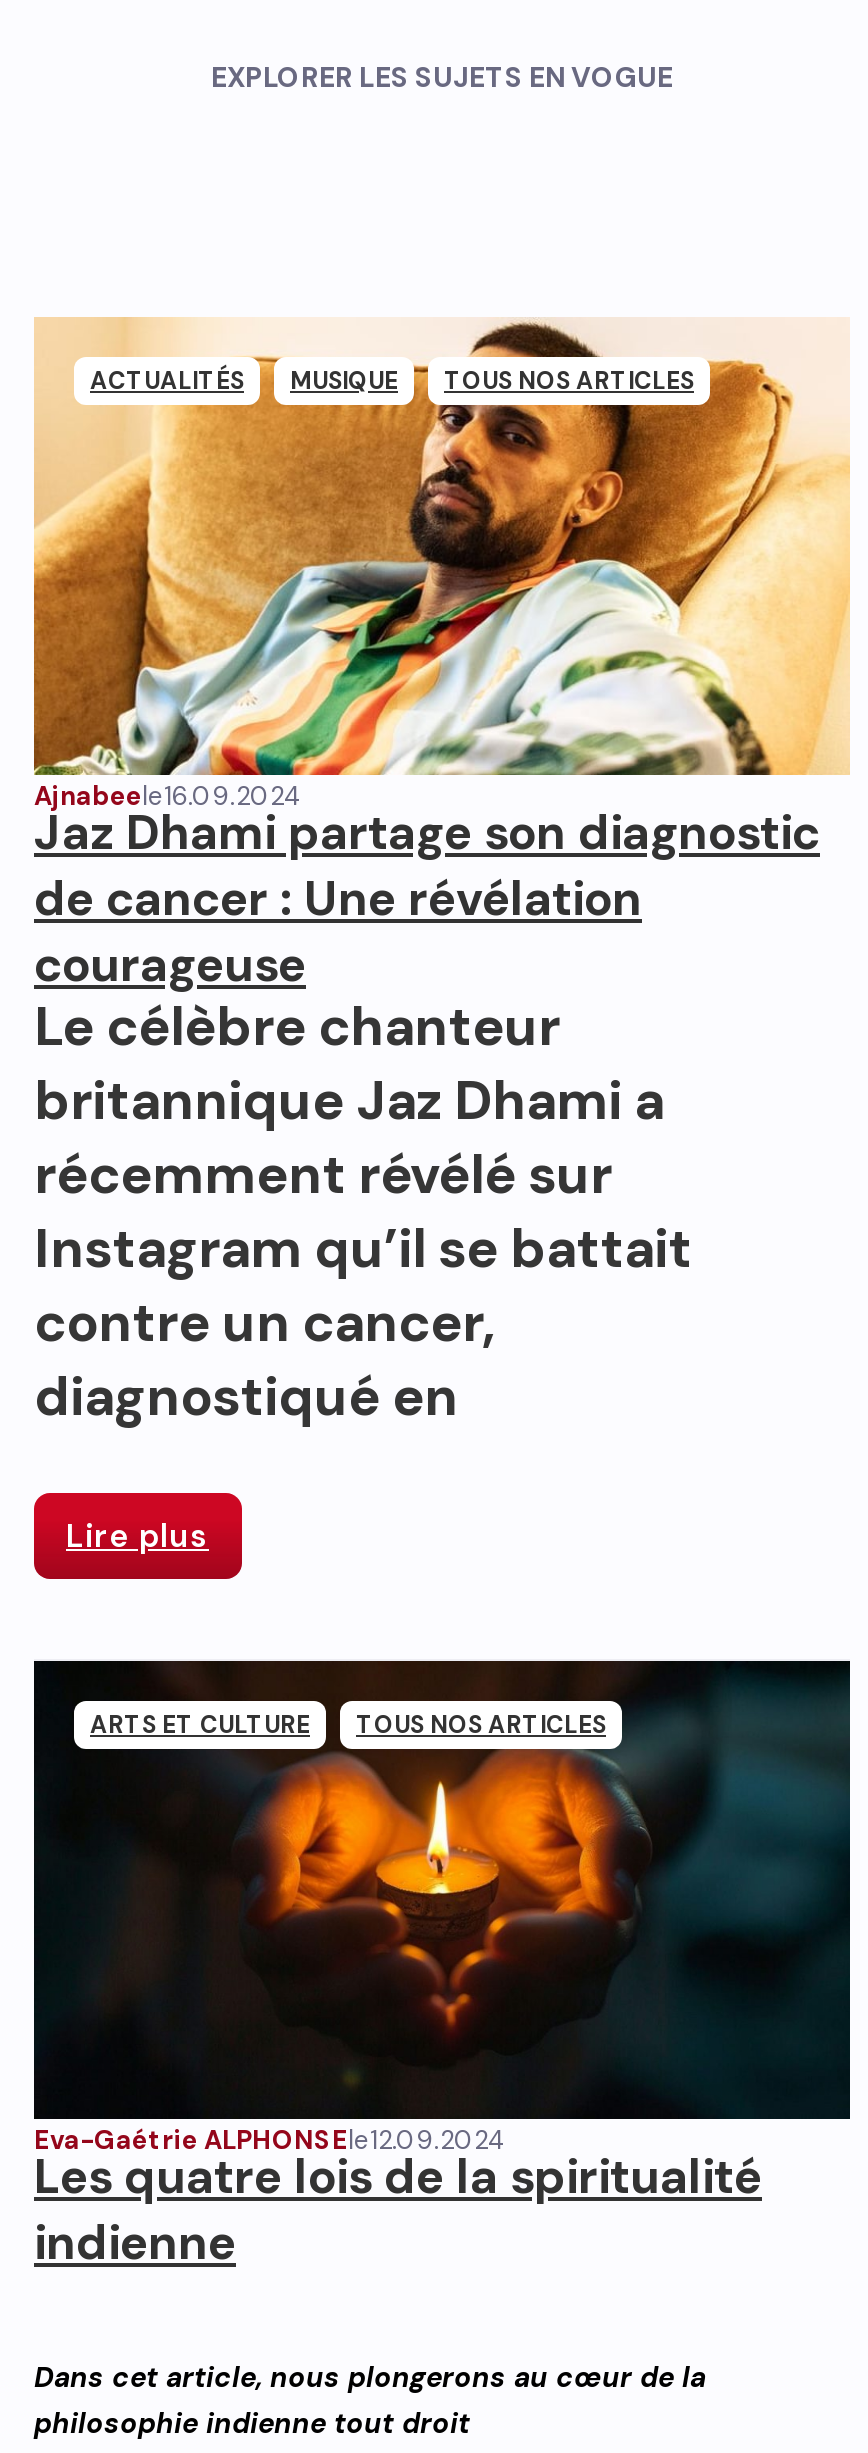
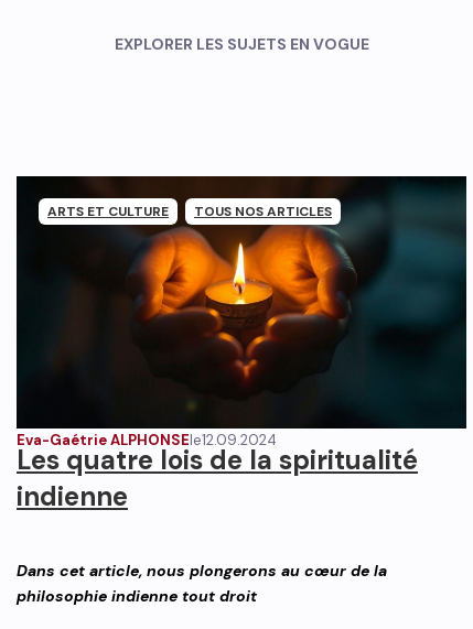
[32,317,850,777] [image] | ACTUALITÉS , MUSIQUE , TOUS NOS ARTICLES -> none
[34,779,820,1557] Ajnabeele16.09.2024 | Jaz Dhami partage son diagnostic | de cancer : Une révélation | courageuse | Le célèbre chanteur | britannique Jaz Dhami a | récemment révélé sur | Instagram qu’il se battait | contre un cancer, | diagnostiqué en | Lire plus -> none

